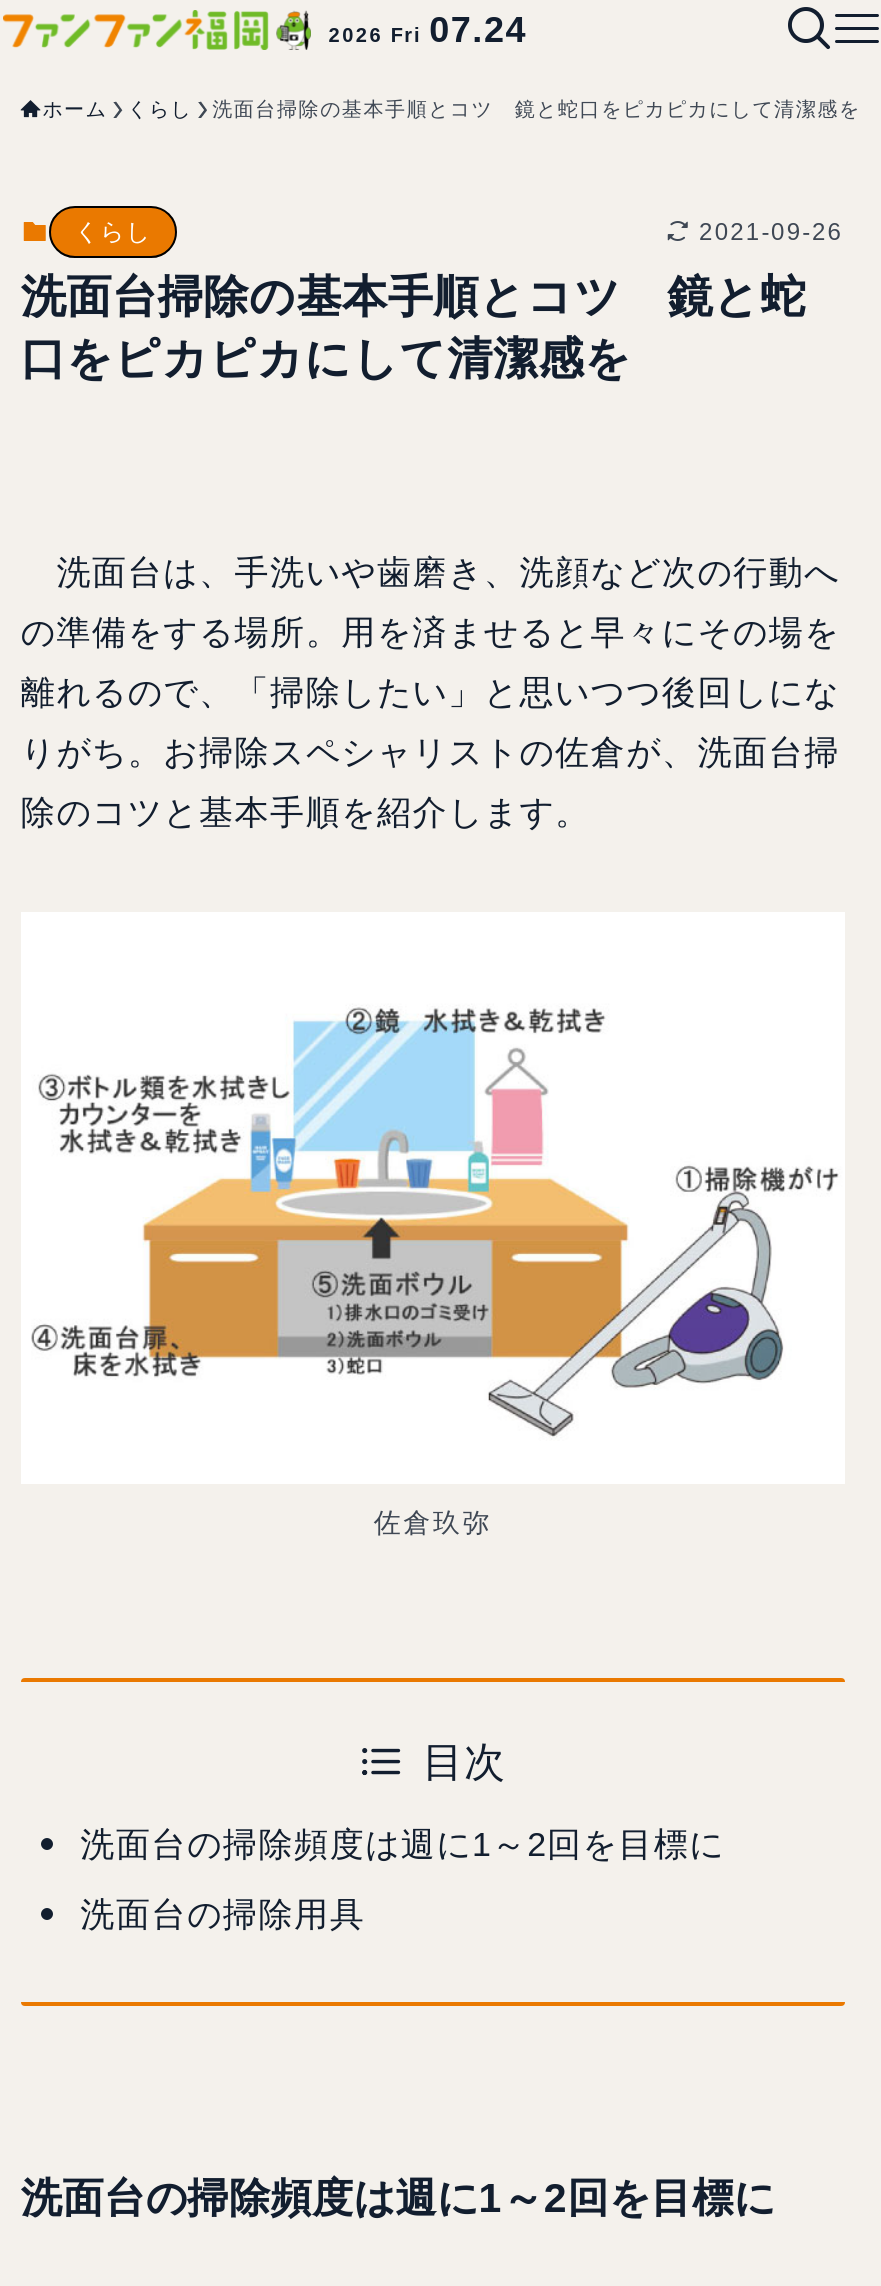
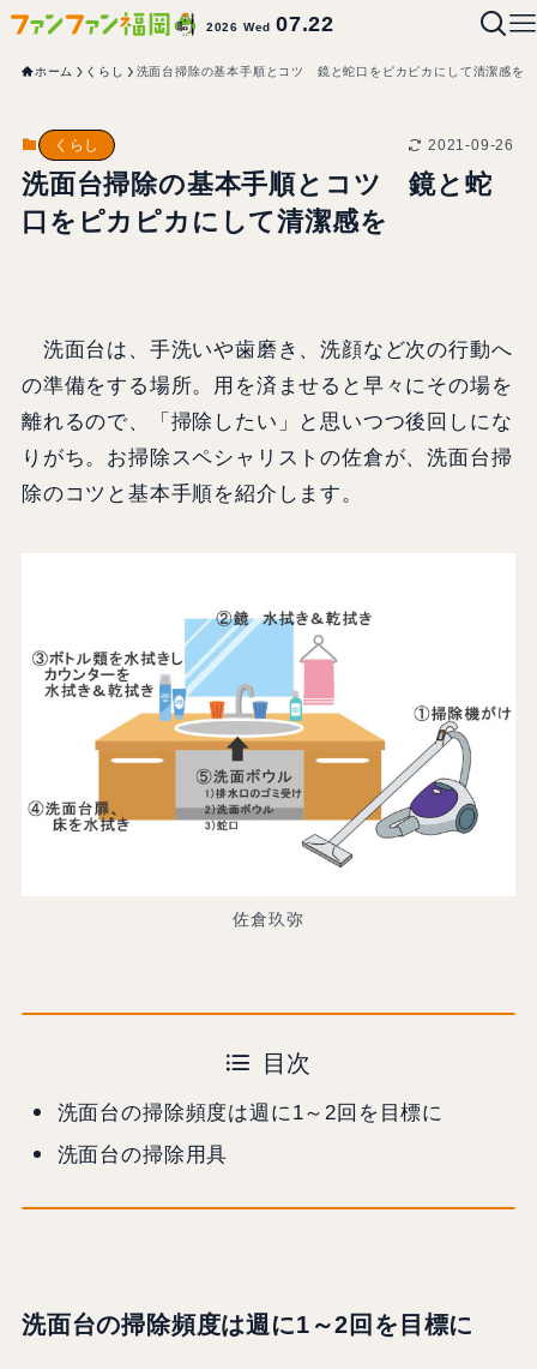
[329,10,527,50] 2026 Fri 07.24 -> [206,12,335,36] 2026 Wed 07.22

